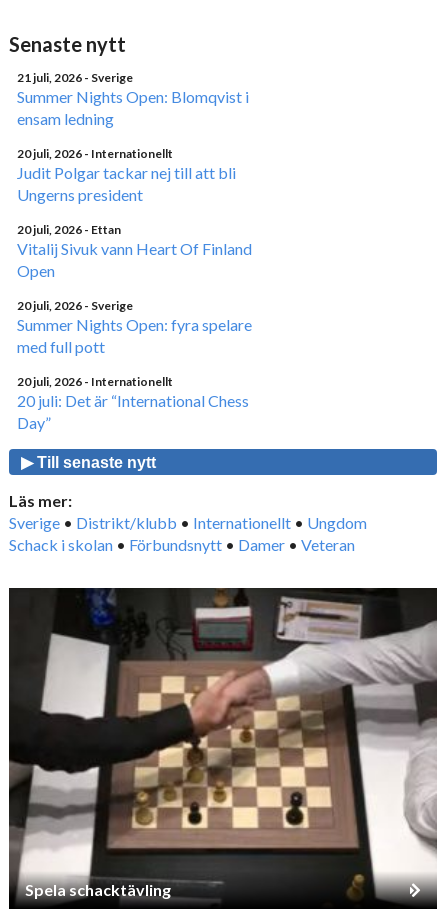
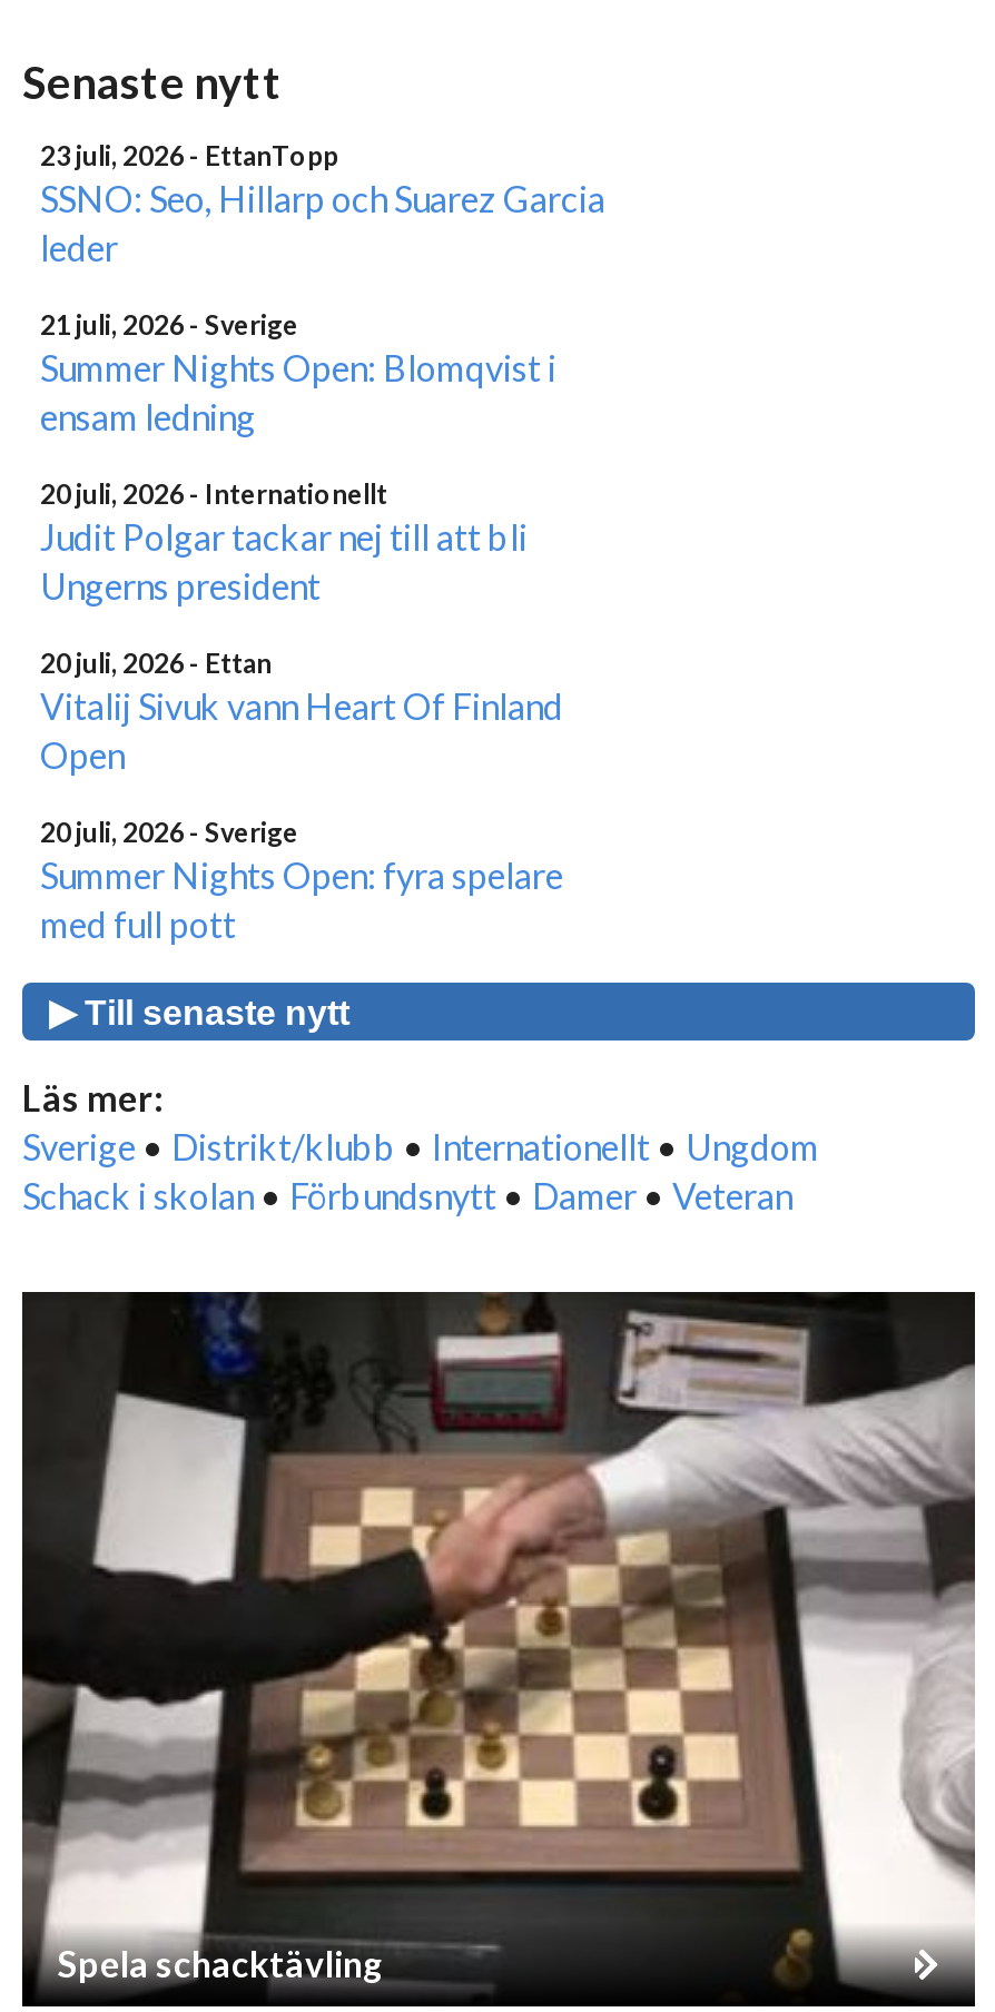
none -> [40,139,605,268] 23 juli, 2026 - EttanTopp | SSNO: Seo, Hillarp och Suarez Garcia | leder
moved [17,70,252,356] -> [40,308,563,945]: 21 juli, 2026 - Sverige | Summer Nights Open: Blomqvist i | ensam ledning | ... | Summer Nights Open: fyra spelare | med full pott
[17,374,249,432] 20 juli, 2026 - Internationellt | 20 juli: Det är “International Chess | Day” -> none

